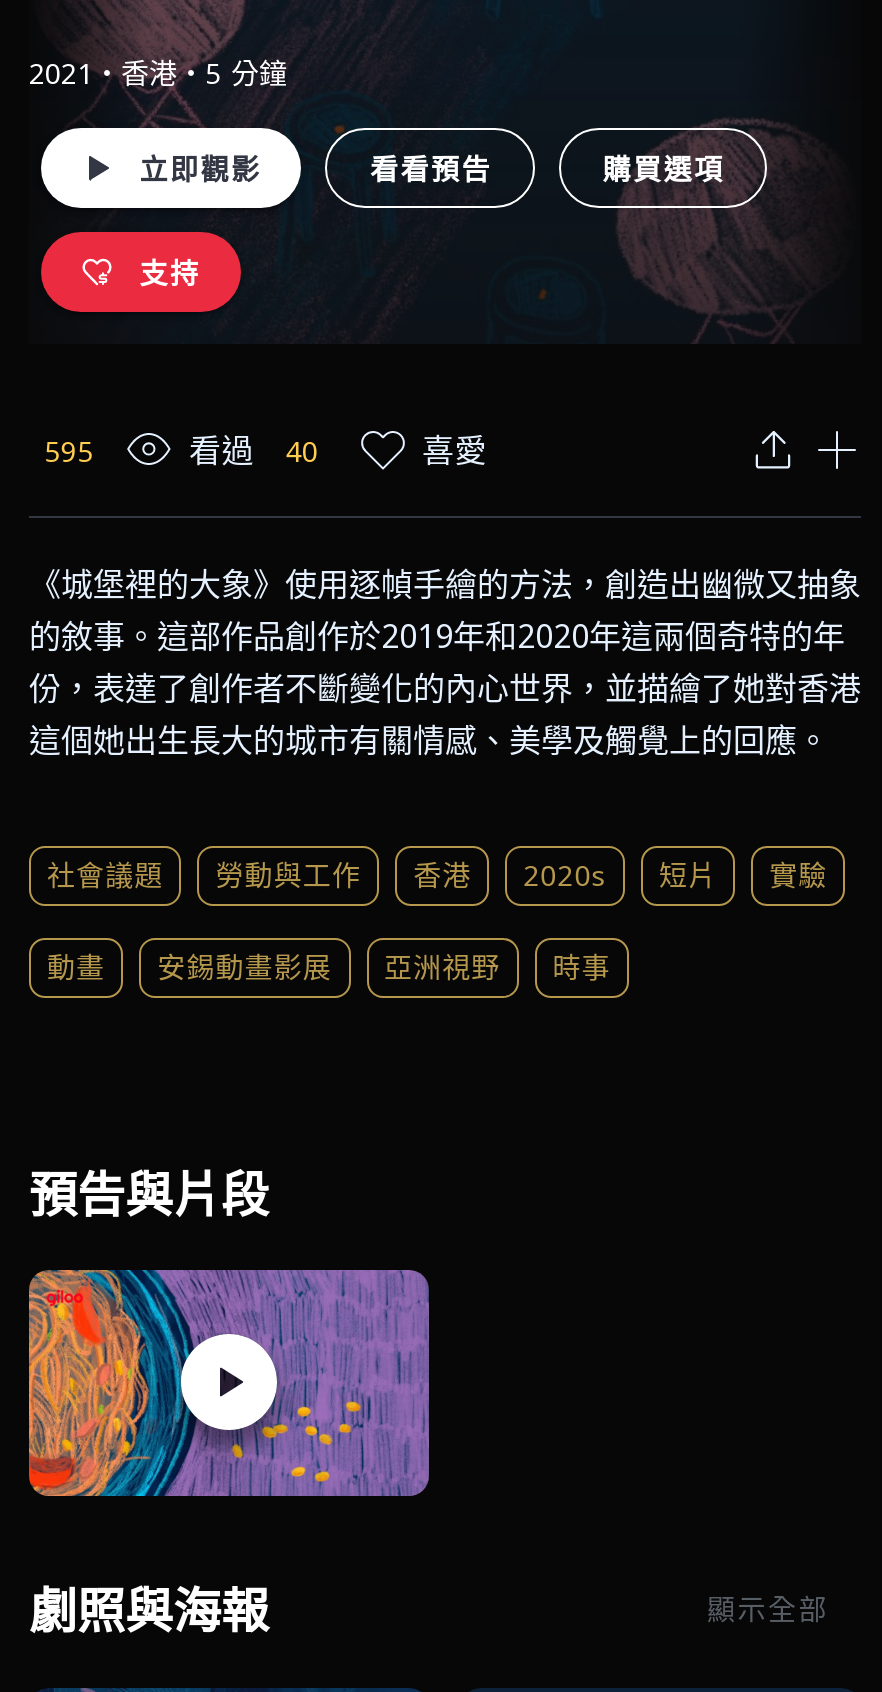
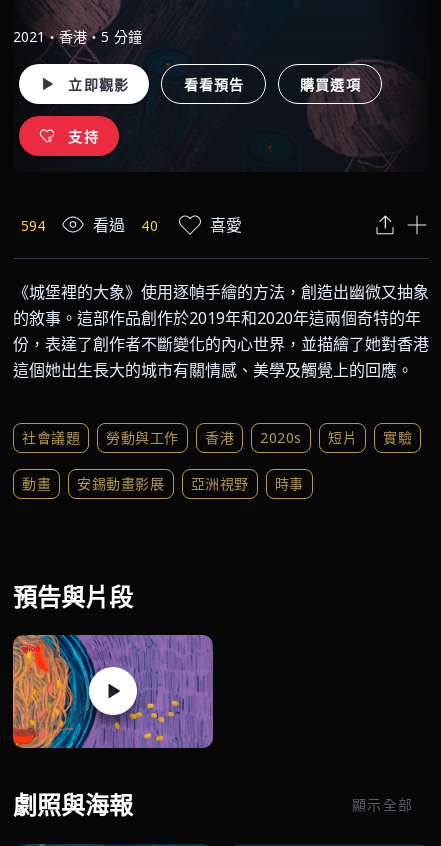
[44,431,94,469] 595 -> [21,215,45,234] 594

